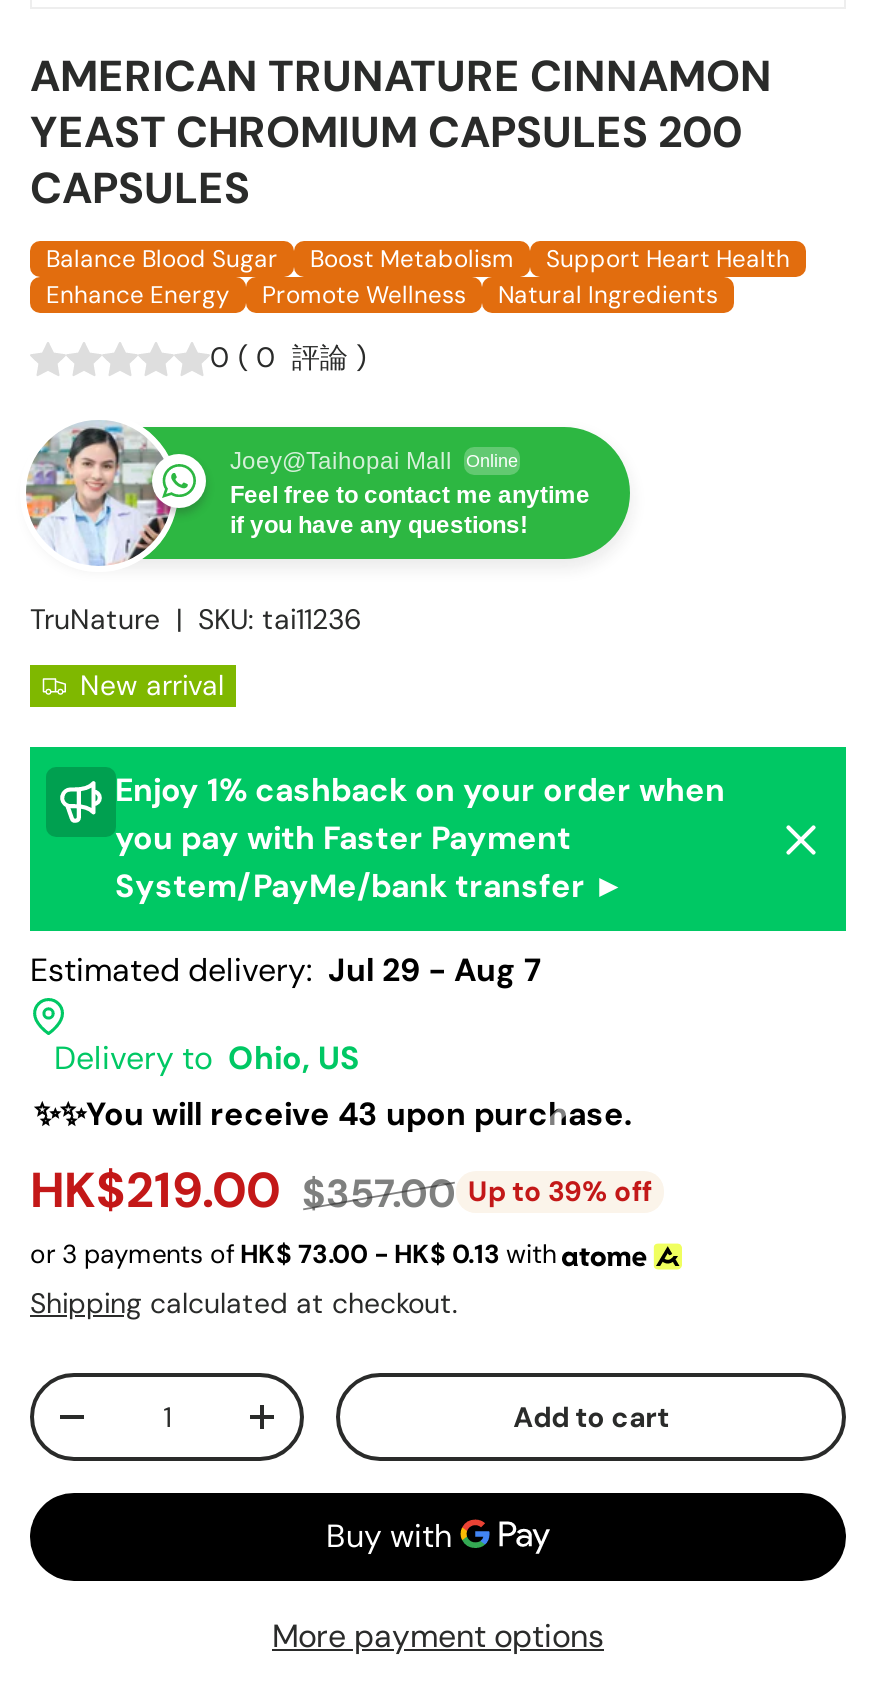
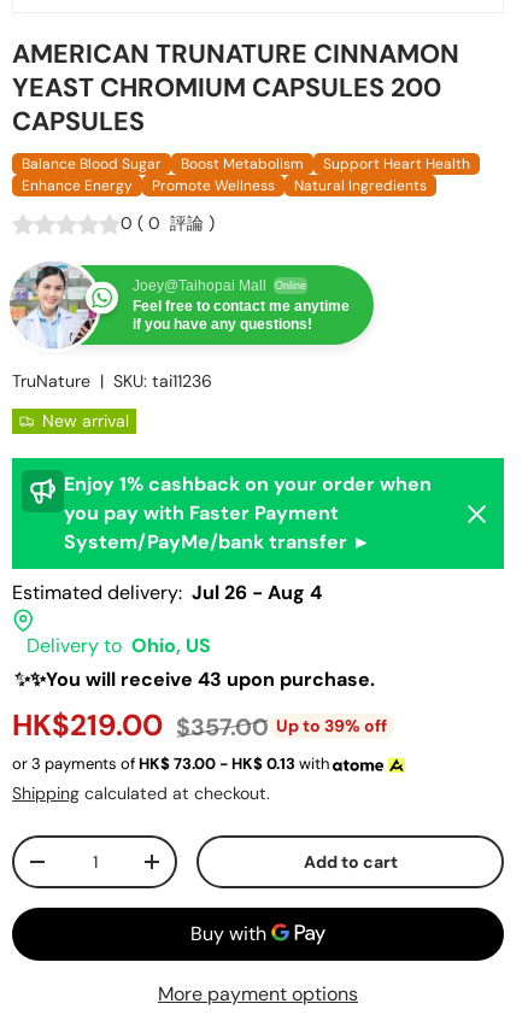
[30,949,542,991] Estimated delivery: Jul 29 - Aug 7 -> [12,580,322,605] Estimated delivery: Jul 26 - Aug 4

